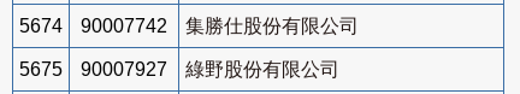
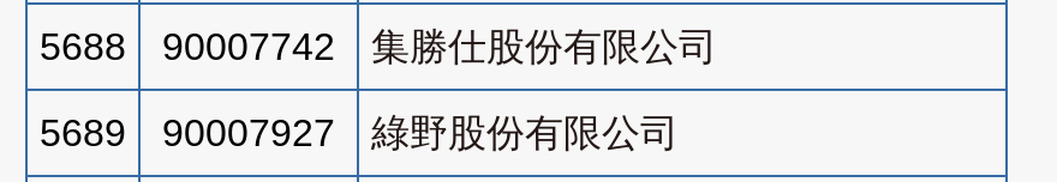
[19,16,359,36] 5674 90007742 集勝仕股份有限公司 -> [40,26,717,67] 5688 90007742 集勝仕股份有限公司
[19,59,339,79] 5675 90007927 綠野股份有限公司 -> [40,112,679,153] 5689 90007927 綠野股份有限公司

